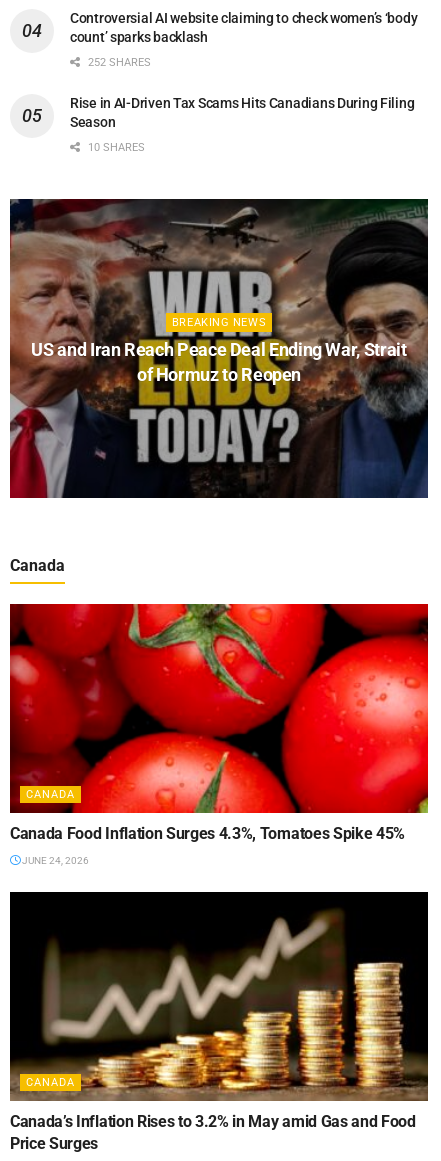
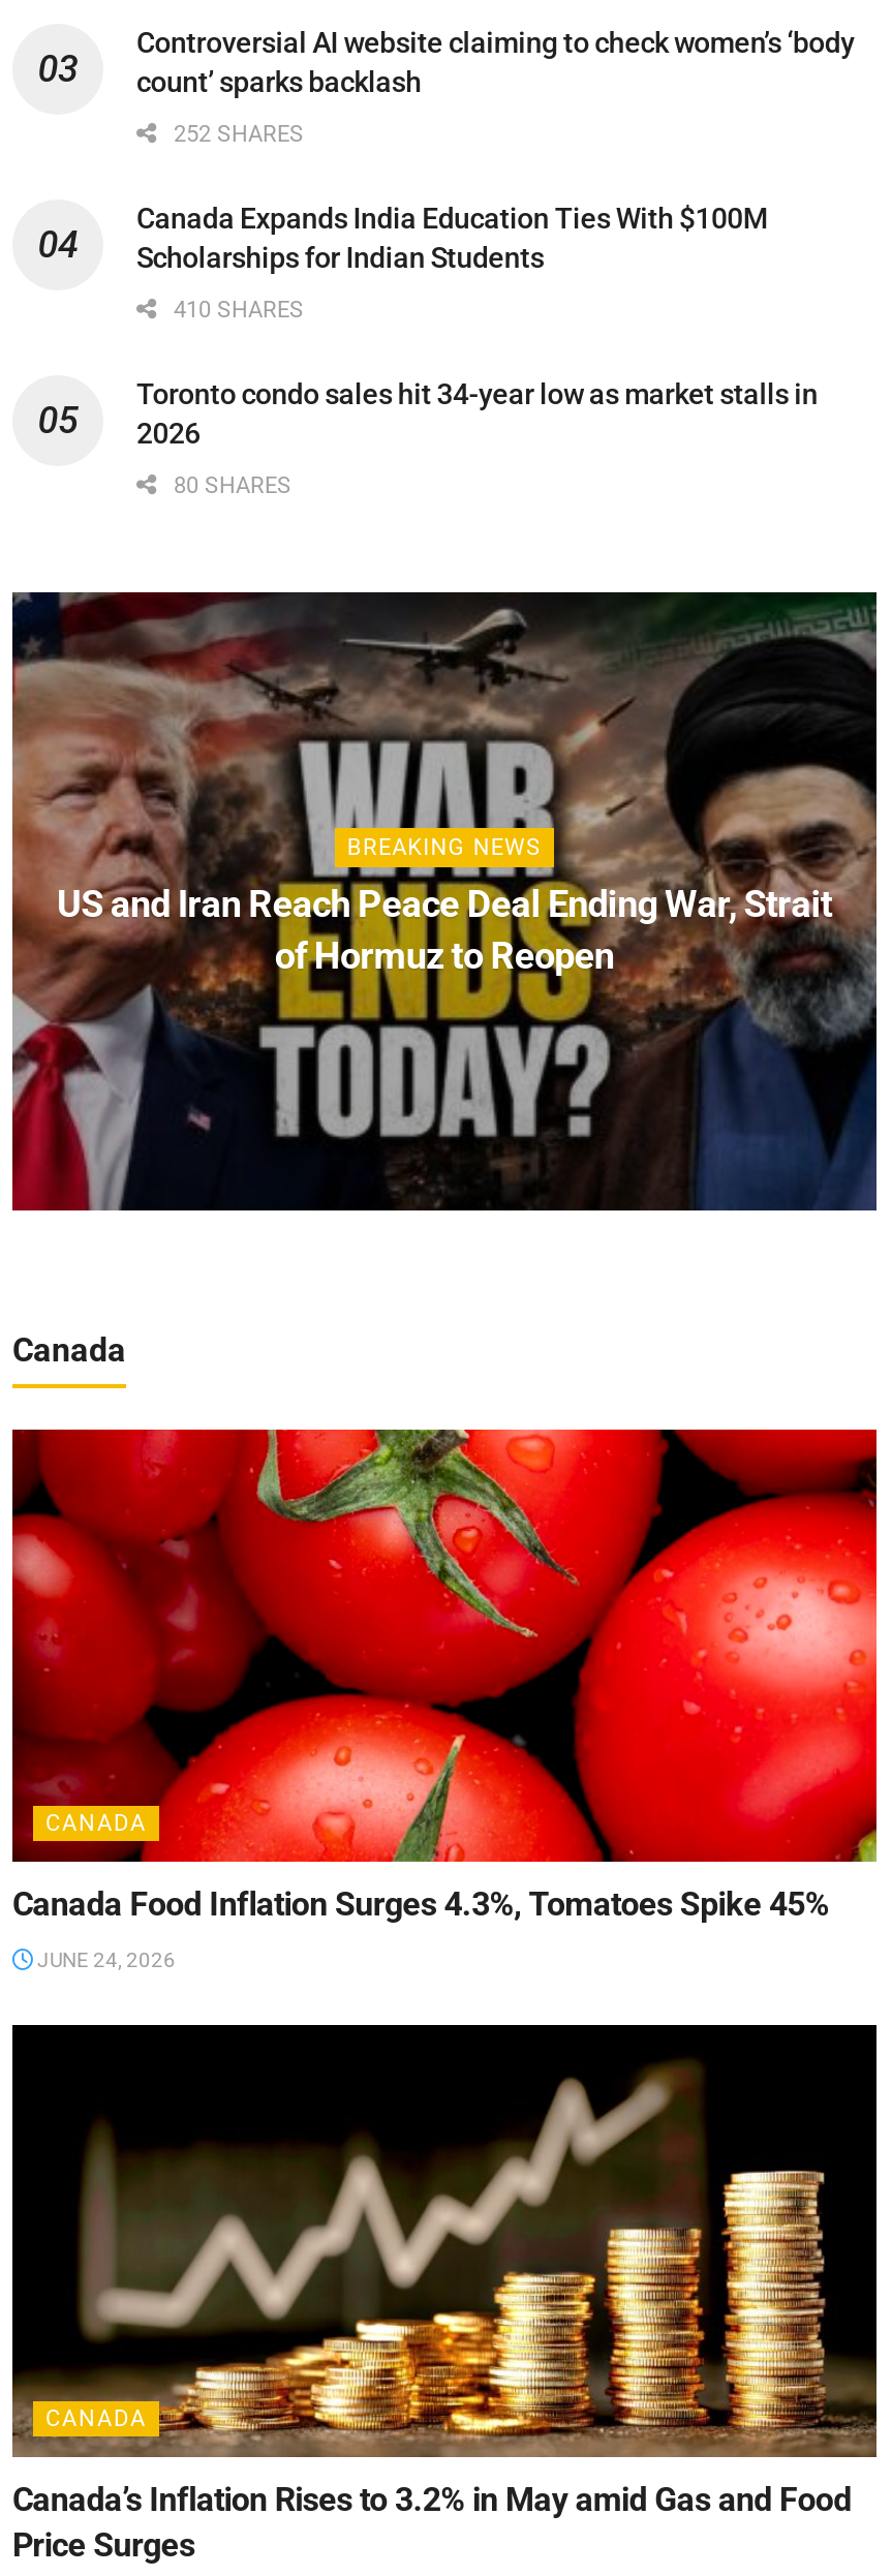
[70,95,414,154] Rise in AI-Driven Tax Scams Hits Canadians During Filing | Season | 10 SHARES -> [136,201,818,499] Canada Expands India Education Ties With $100M | Scholarships for Indian Students | 410 SHARES | Toronto condo sales hit 34-year low as market stalls in | 2026 | 80 SHARES

